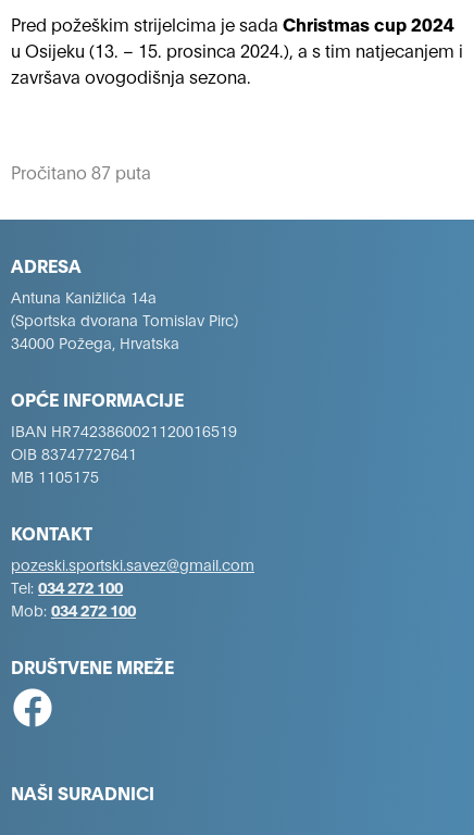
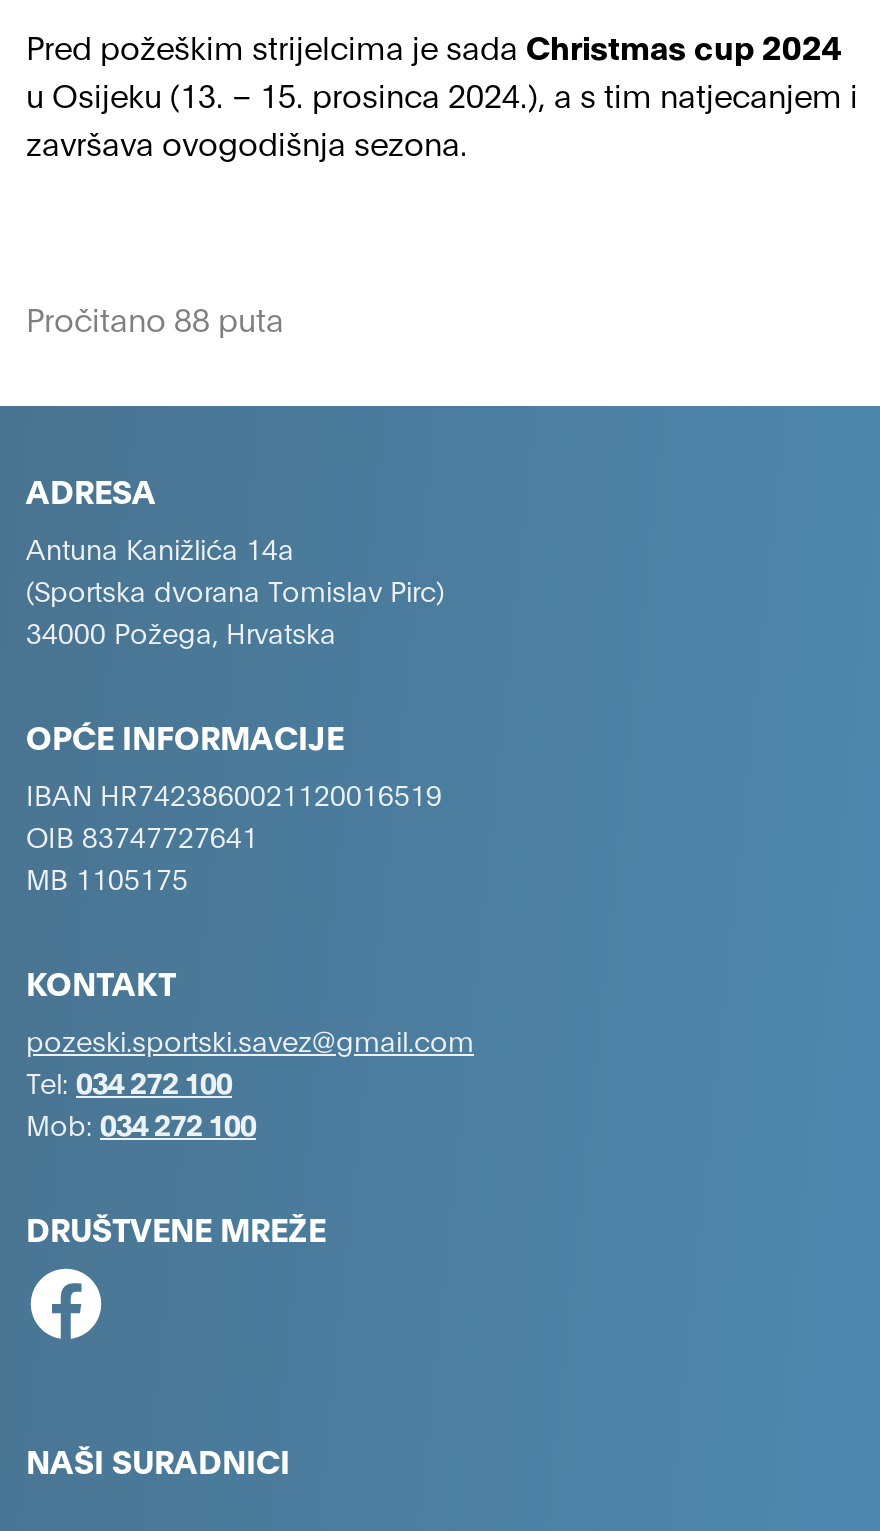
[11,160,151,183] Pročitano 87 puta -> [26,296,284,338] Pročitano 88 puta

